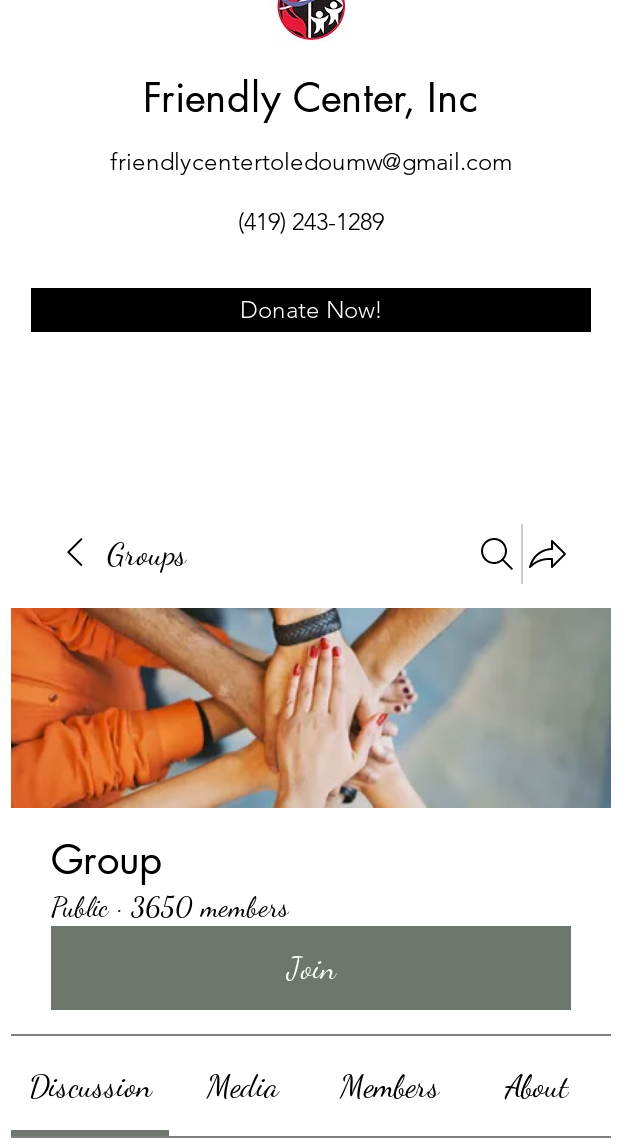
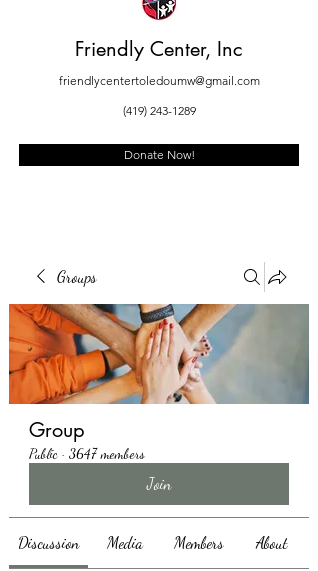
[51,890,289,924] Public · 3650 members -> [29,445,145,462] Public · 3647 members

